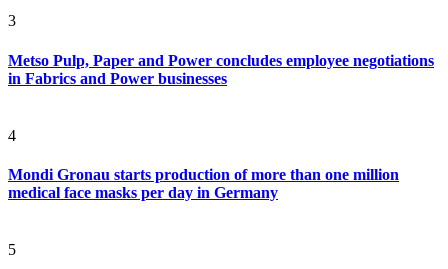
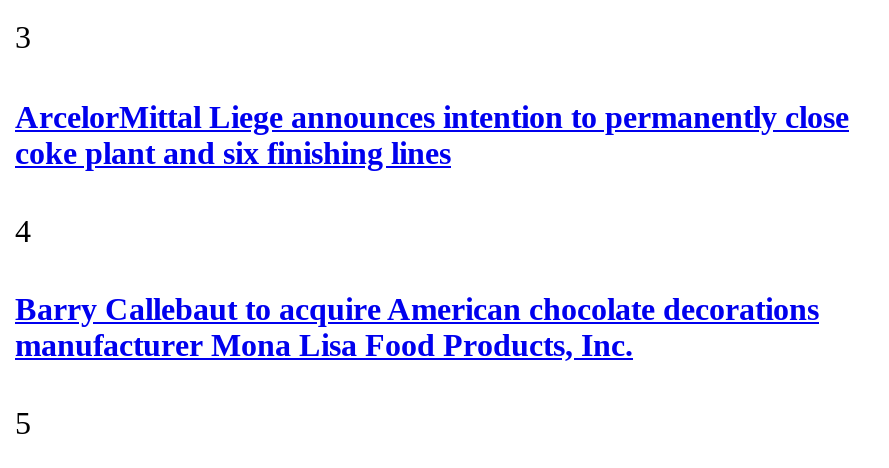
[8,51,434,86] Metso Pulp, Paper and Power concludes employee negotiations | in Fabrics and Power businesses -> [15,99,849,169] ArcelorMittal Liege announces intention to permanently close | coke plant and six finishing lines
[8,166,399,201] Mondi Gronau starts production of more than one million | medical face masks per day in Germany -> [15,292,819,362] Barry Callebaut to acquire American chocolate decorations | manufacturer Mona Lisa Food Products, Inc.

